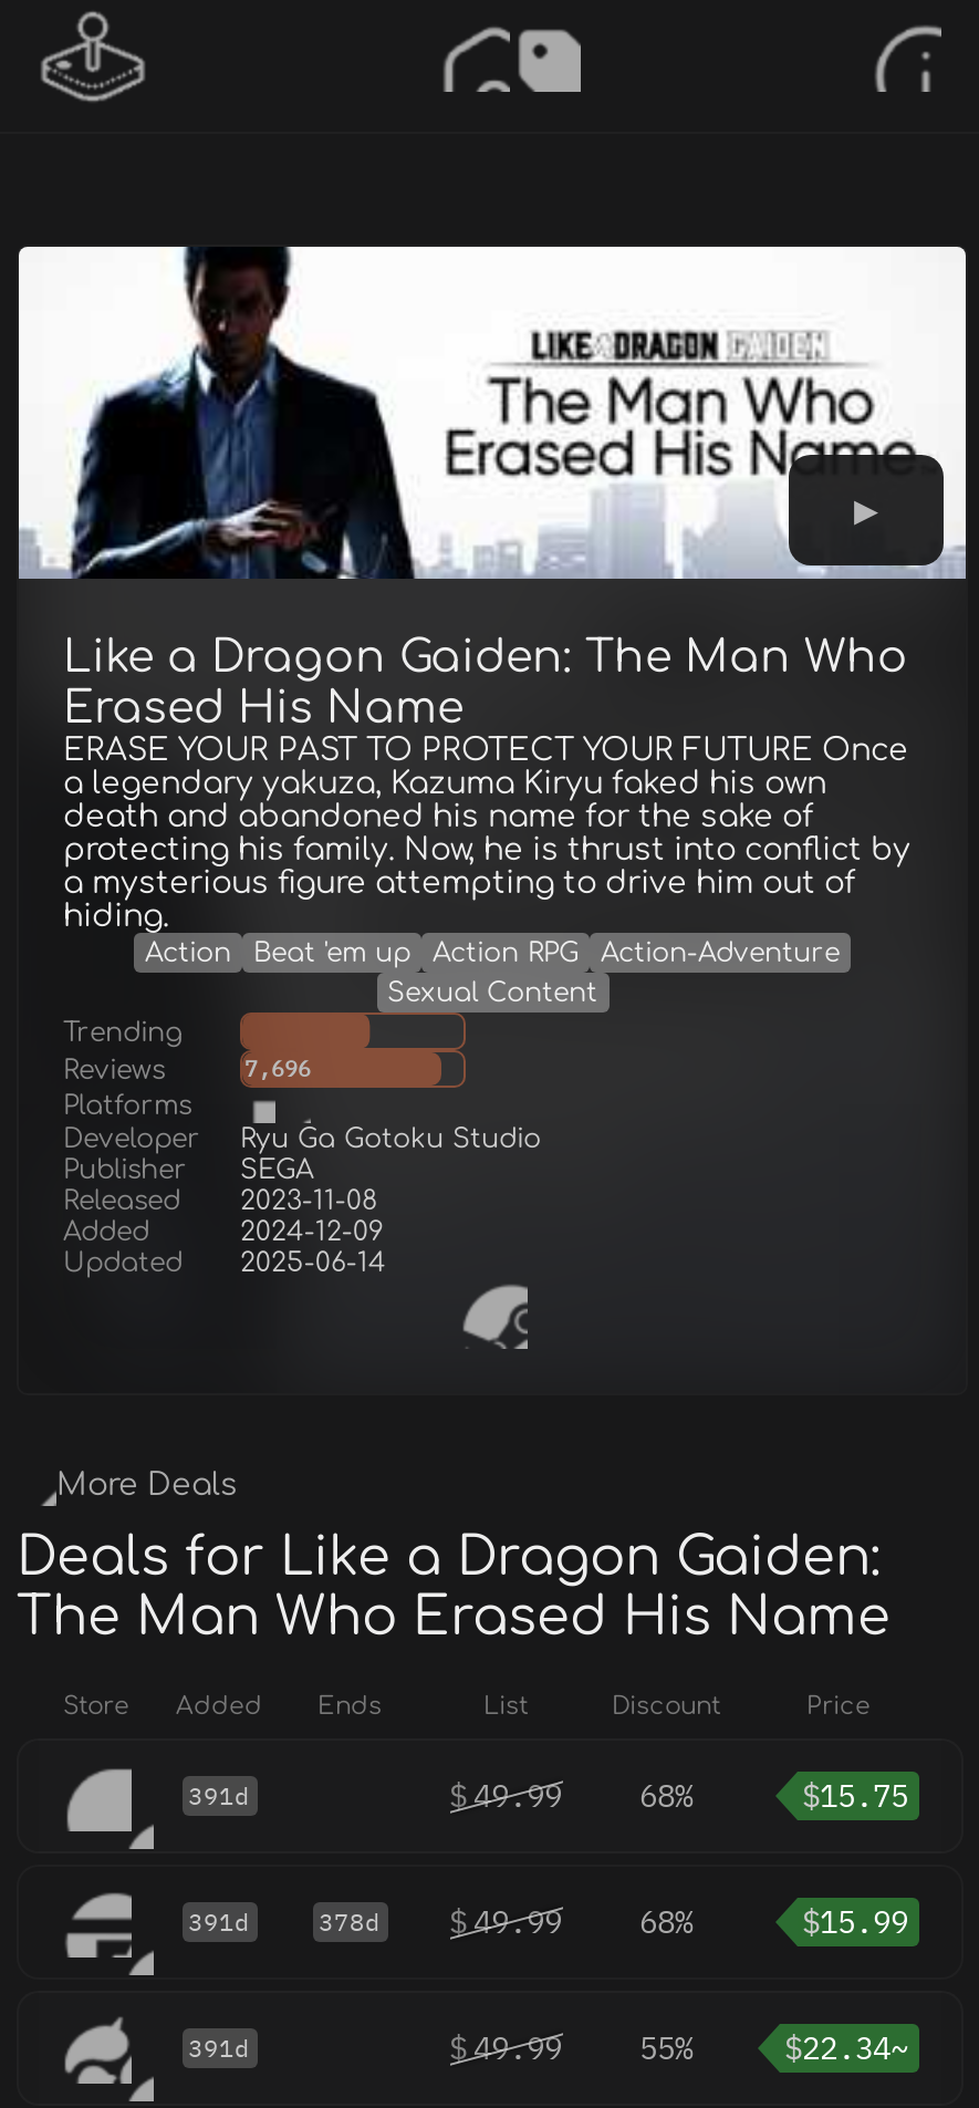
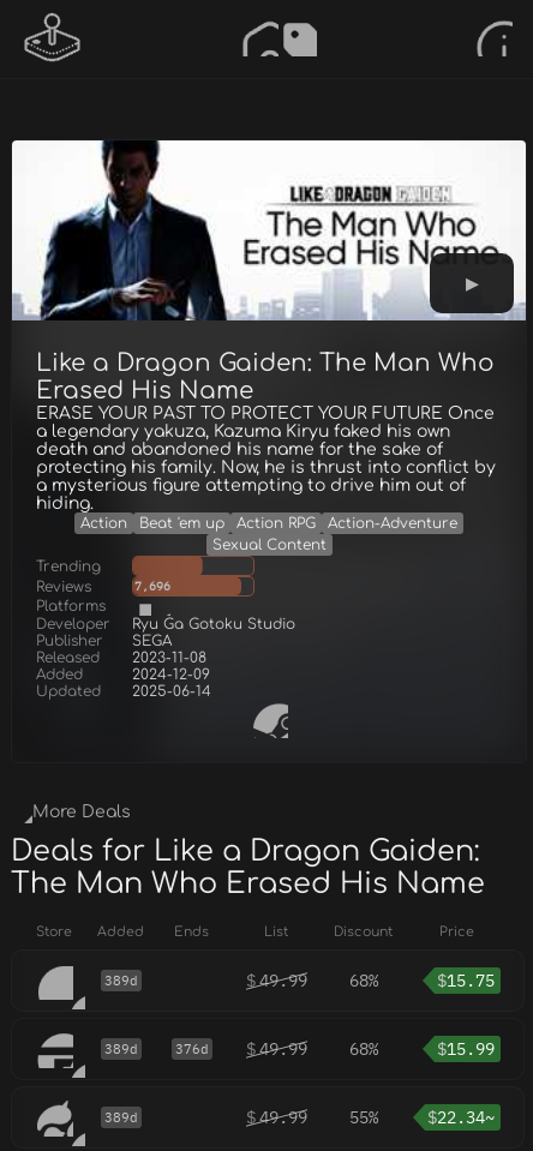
[188,1780,250,1811] 391d -> [104,972,137,989] 389d
[188,1907,381,1938] 391d | 378d -> [104,1041,208,1057] 389d | 376d
[188,2033,250,2064] 391d -> [104,1109,137,1126] 389d

